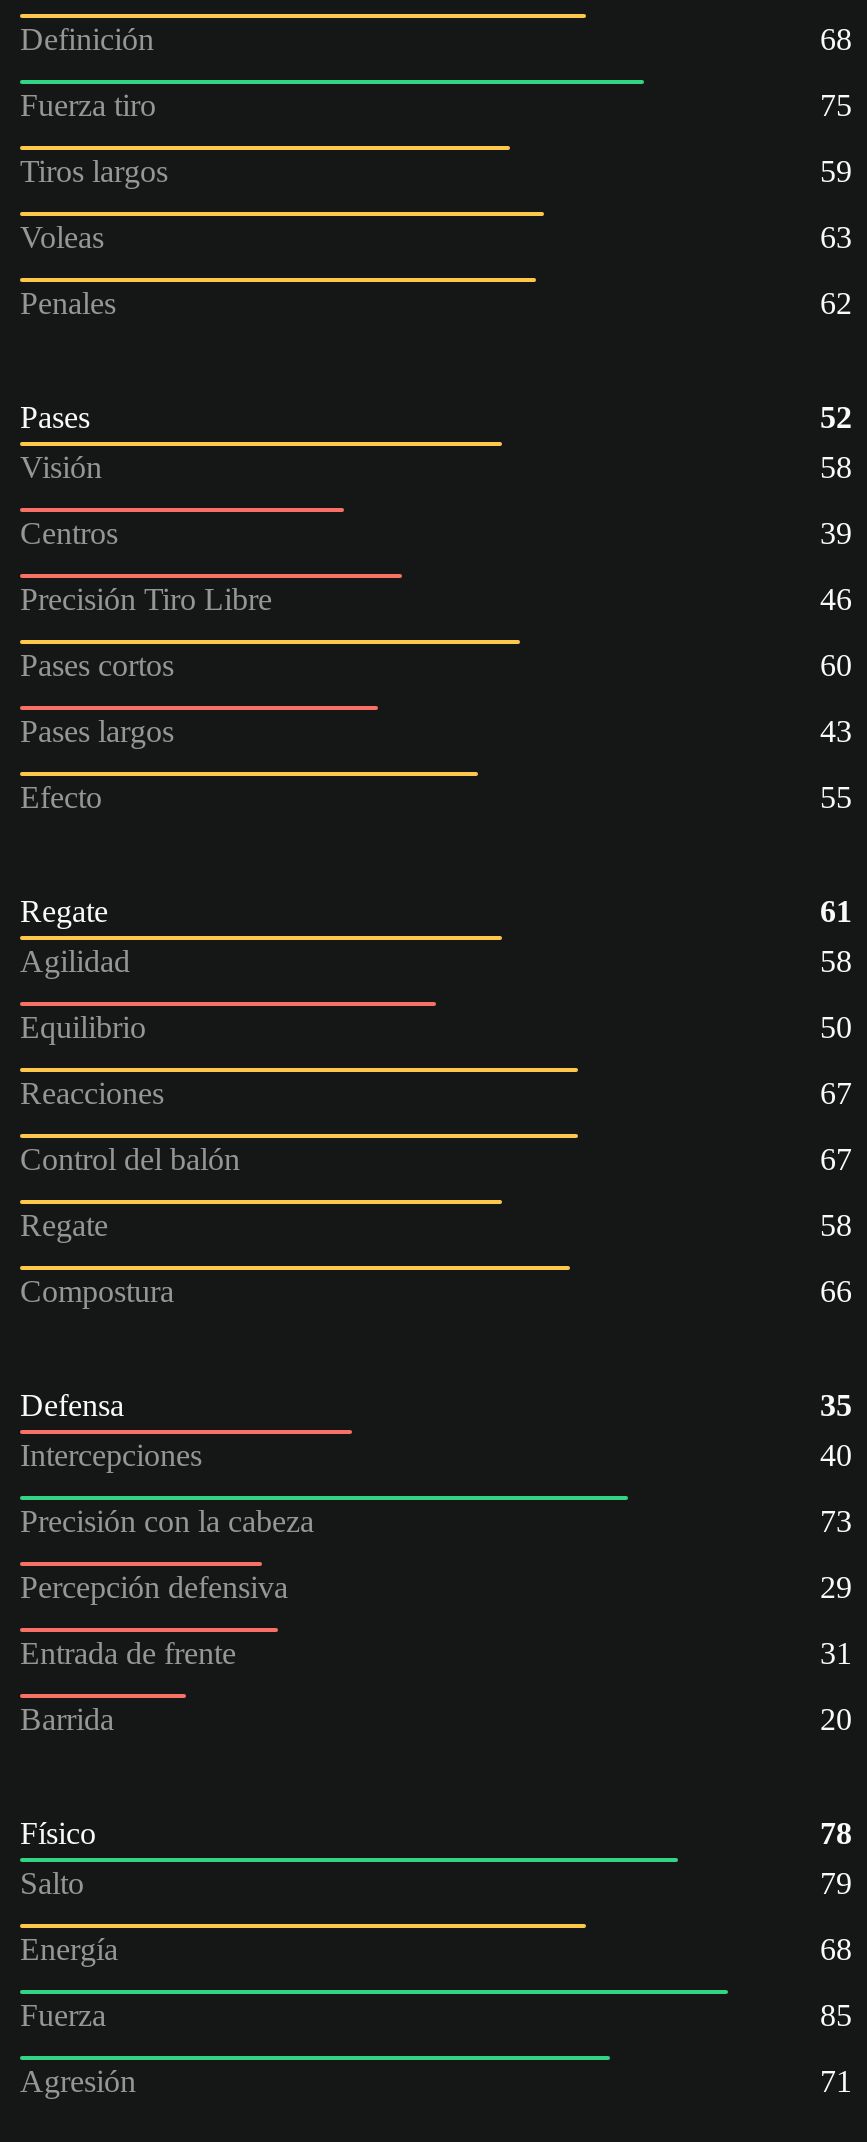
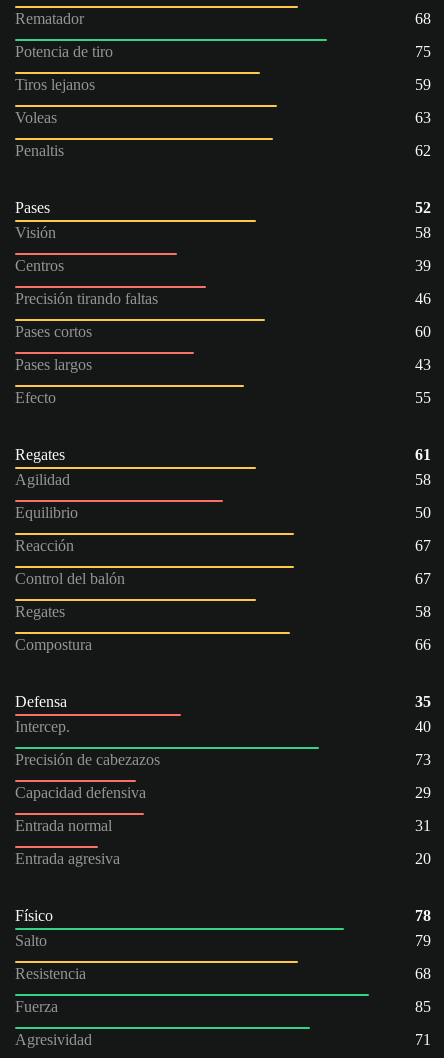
[20,22,154,56] Definición -> [15,10,84,27] Rematador
[20,88,156,122] Fuerza tiro -> [15,43,113,60] Potencia de tiro
[20,154,168,188] Tiros largos -> [15,76,95,93] Tiros lejanos
[20,286,116,320] Penales -> [15,142,64,159] Penaltis
[20,582,272,616] Precisión Tiro Libre -> [15,290,158,307] Precisión tirando faltas
[20,894,108,928] Regate -> [15,446,65,463] Regates
[20,1076,164,1110] Reacciones -> [15,537,74,554] Reacción
[20,1208,108,1242] Regate -> [15,603,65,620] Regates
[20,1438,202,1472] Intercepciones -> [15,718,70,735] Intercep.
[20,1504,314,1538] Precisión con la cabeza -> [15,751,160,768] Precisión de cabezazos
[20,1570,288,1604] Percepción defensiva -> [15,784,146,801] Capacidad defensiva
[20,1636,236,1670] Entrada de frente -> [15,817,112,834] Entrada normal
[20,1702,114,1736] Barrida -> [15,850,120,867] Entrada agresiva
[20,1932,118,1966] Energía -> [15,965,86,982] Resistencia
[20,2064,136,2098] Agresión -> [15,1031,92,1048] Agresividad

